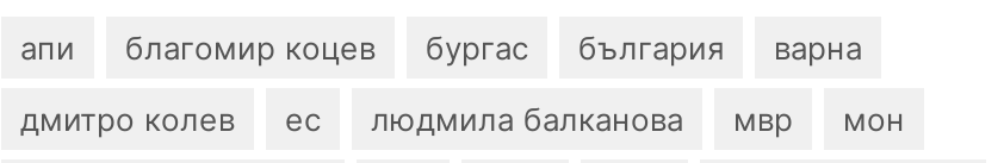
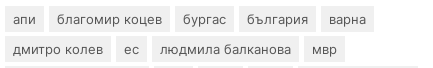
[843,101,905,139] мон -> none

